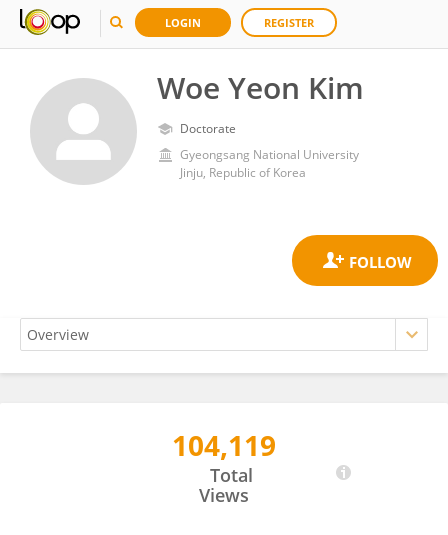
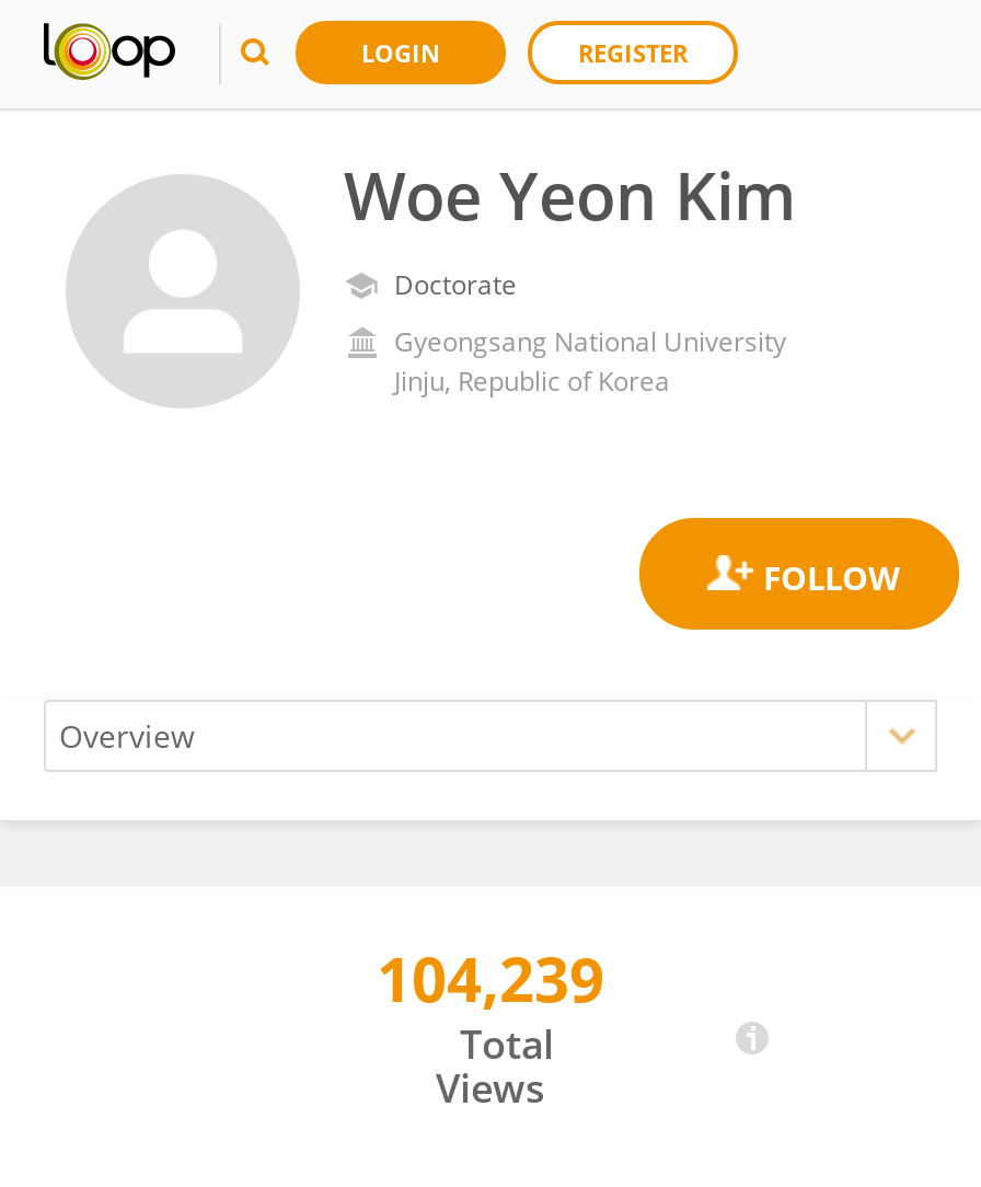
[172,426,276,464] 104,119 -> [377,936,604,1019] 104,239

